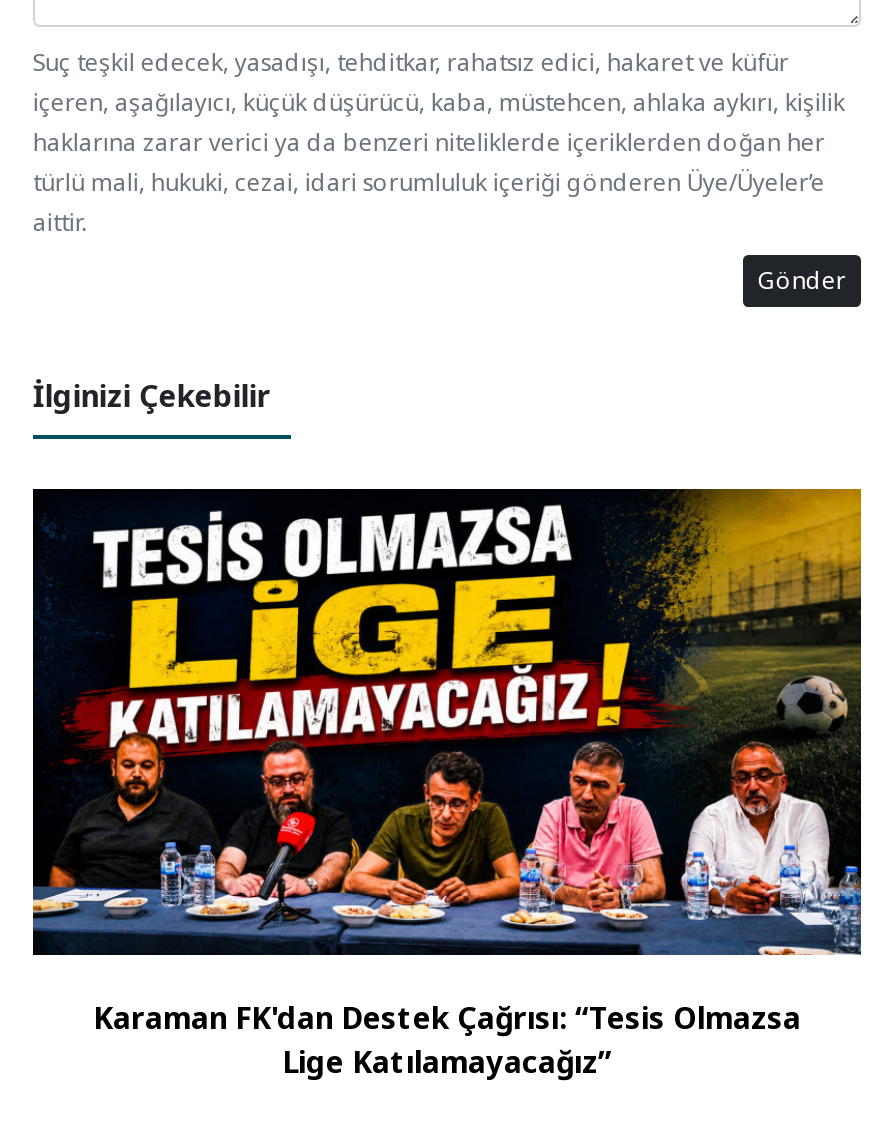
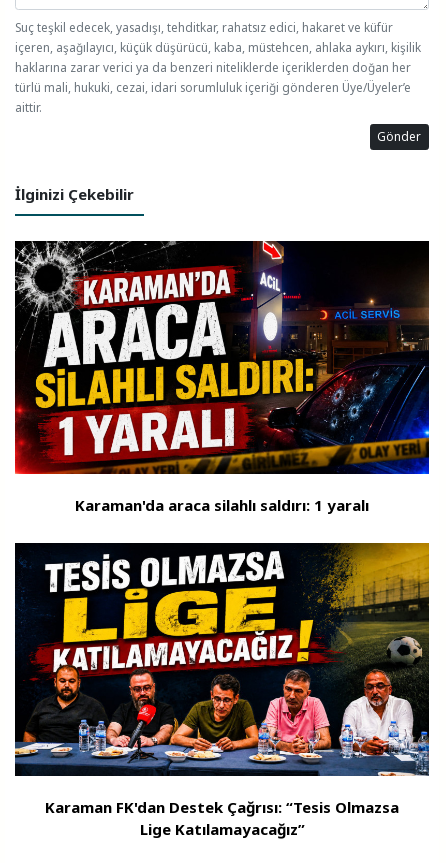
none -> [14,240,430,515] [image] | Karaman'da araca silahlı saldırı: 1 yaralı

